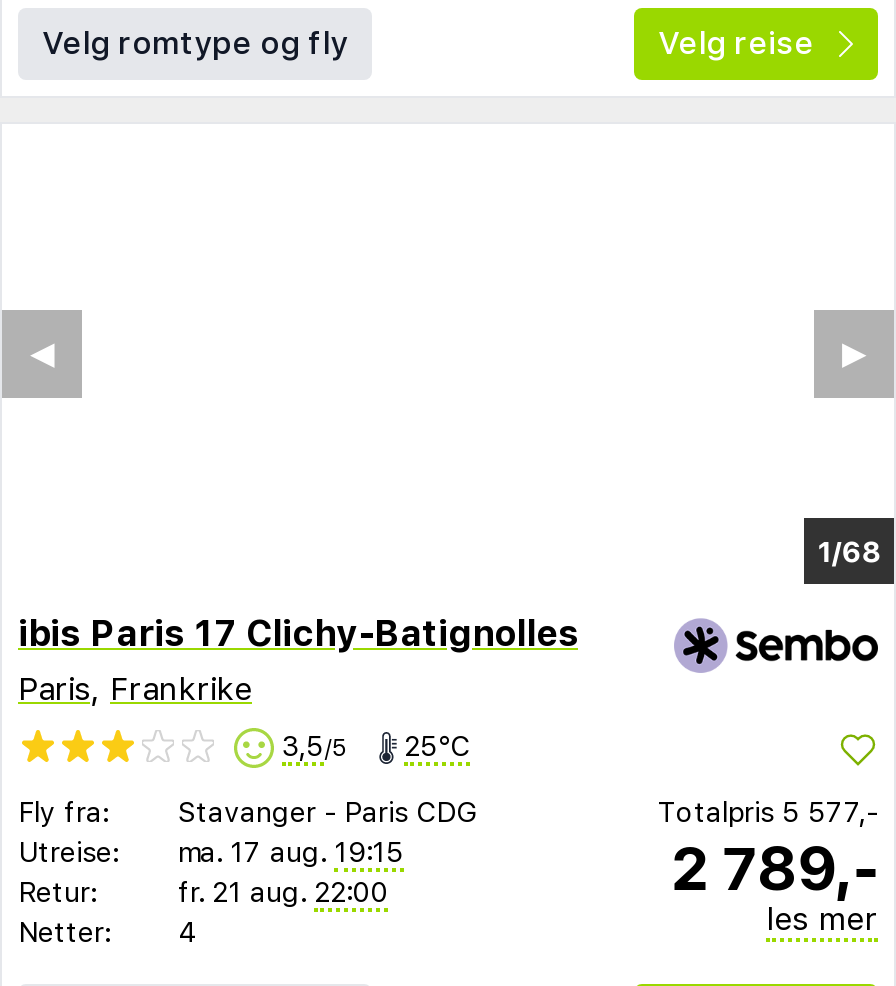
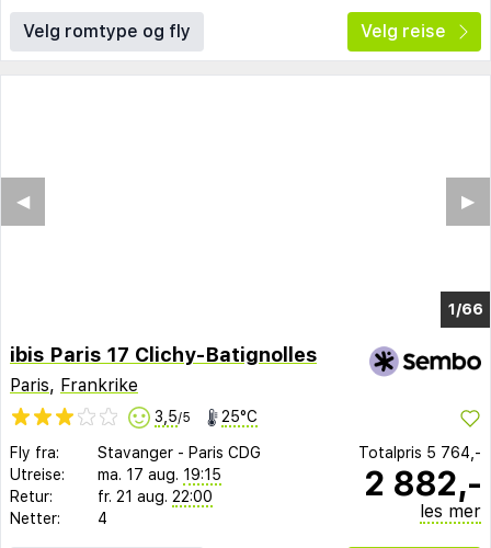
[658,796,878,828] Totalpris 5 577,- -> [358,444,481,462] Totalpris 5 764,-
[670,832,878,904] 2 789,- -> [364,464,481,503] 2 882,-

